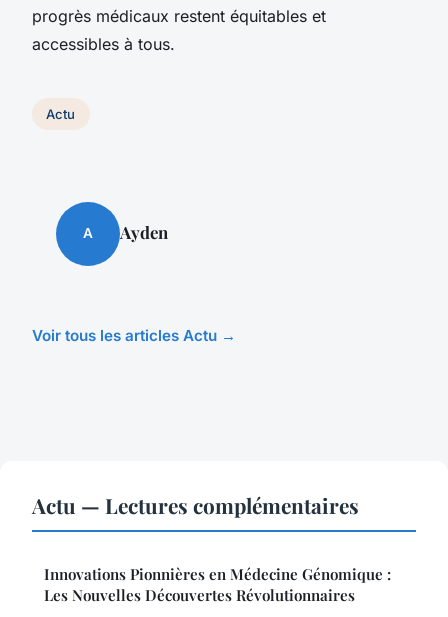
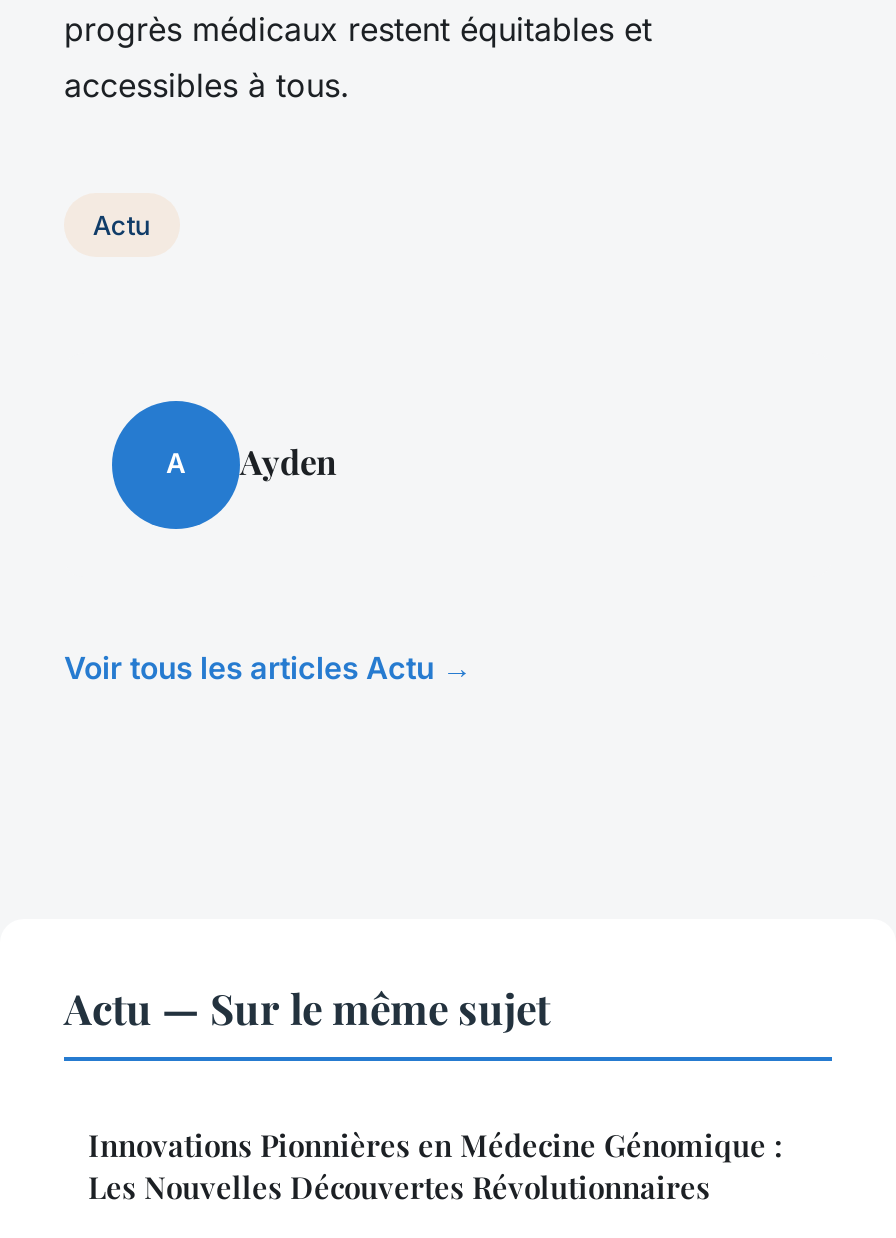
[32,491,359,519] Actu — Lectures complémentaires -> [64,979,550,1035] Actu — Sur le même sujet

